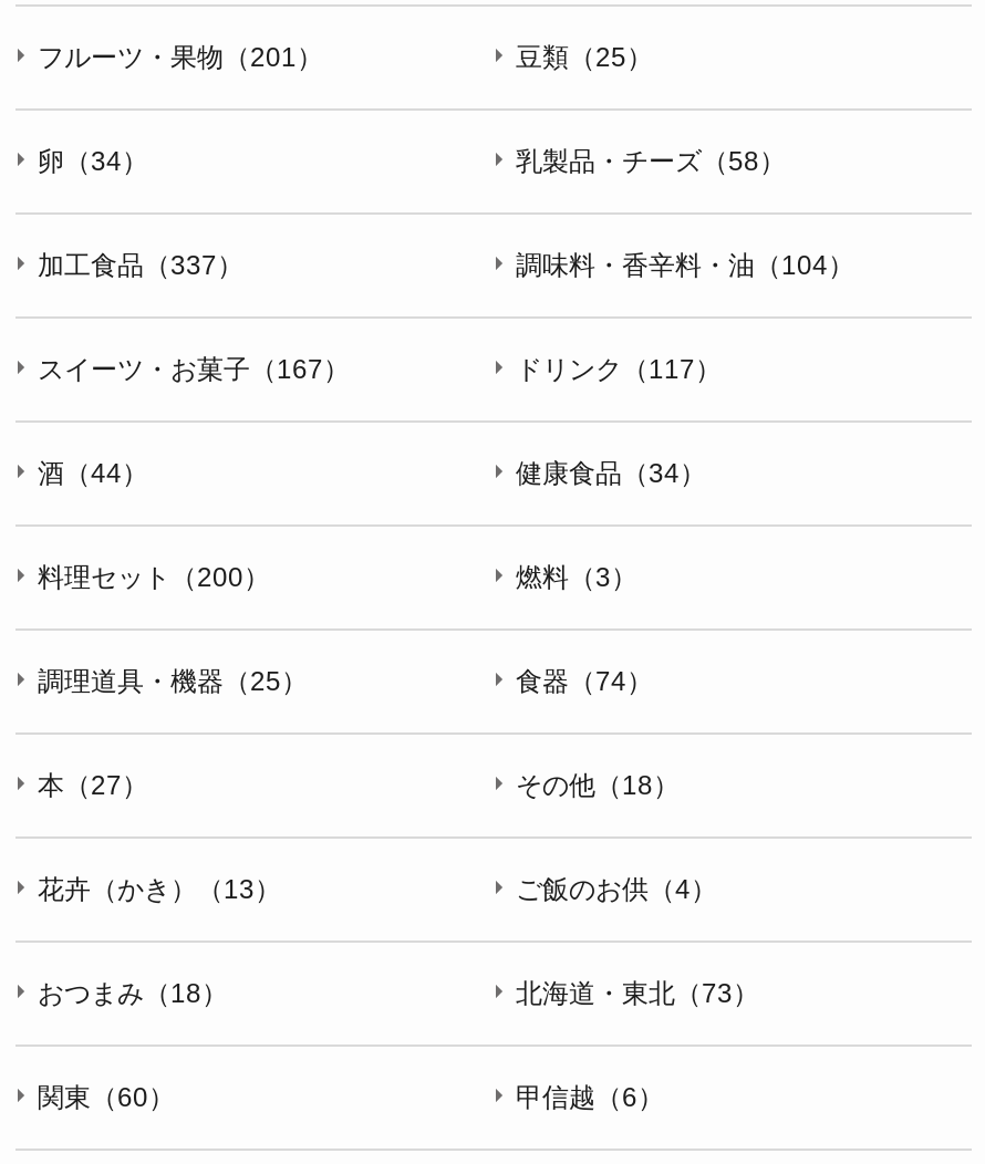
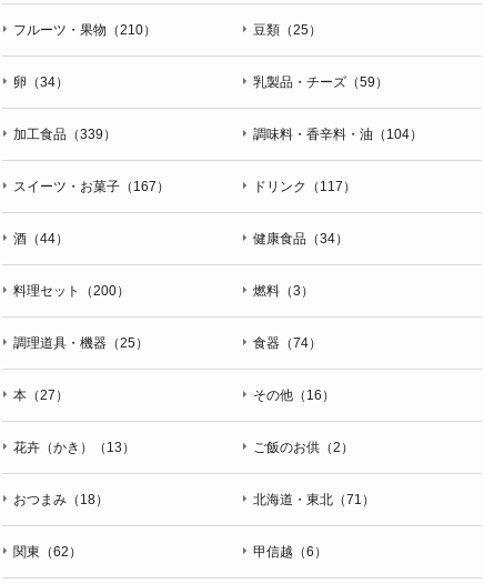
[38,41,323,72] フルーツ・果物（201） -> [13,22,157,37] フルーツ・果物（210）
[516,145,786,176] 乳製品・チーズ（58） -> [253,74,389,89] 乳製品・チーズ（59）
[38,249,243,280] 加工食品（337） -> [13,126,117,142] 加工食品（339）
[516,769,680,800] その他（18） -> [253,387,335,403] その他（16）
[516,873,717,904] ご飯のお供（4） -> [253,439,354,455] ご飯のお供（2）
[516,977,759,1008] 北海道・東北（73） -> [253,491,375,507] 北海道・東北（71）
[38,1081,175,1112] 関東（60） -> [13,544,82,559] 関東（62）

